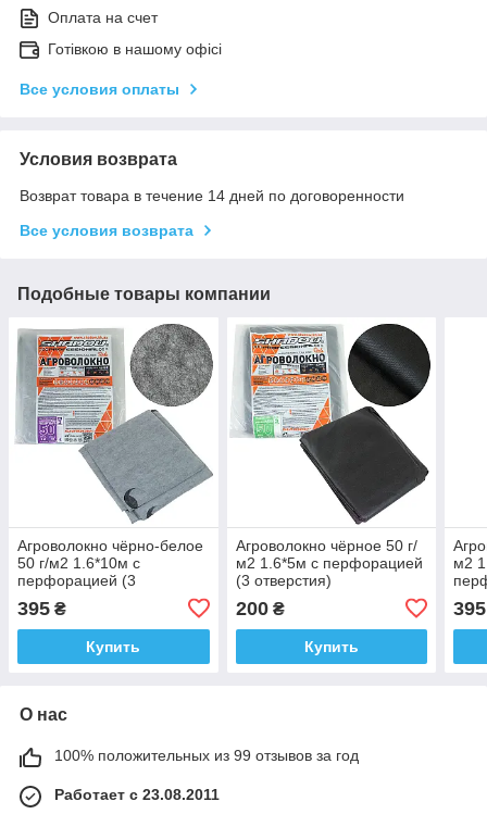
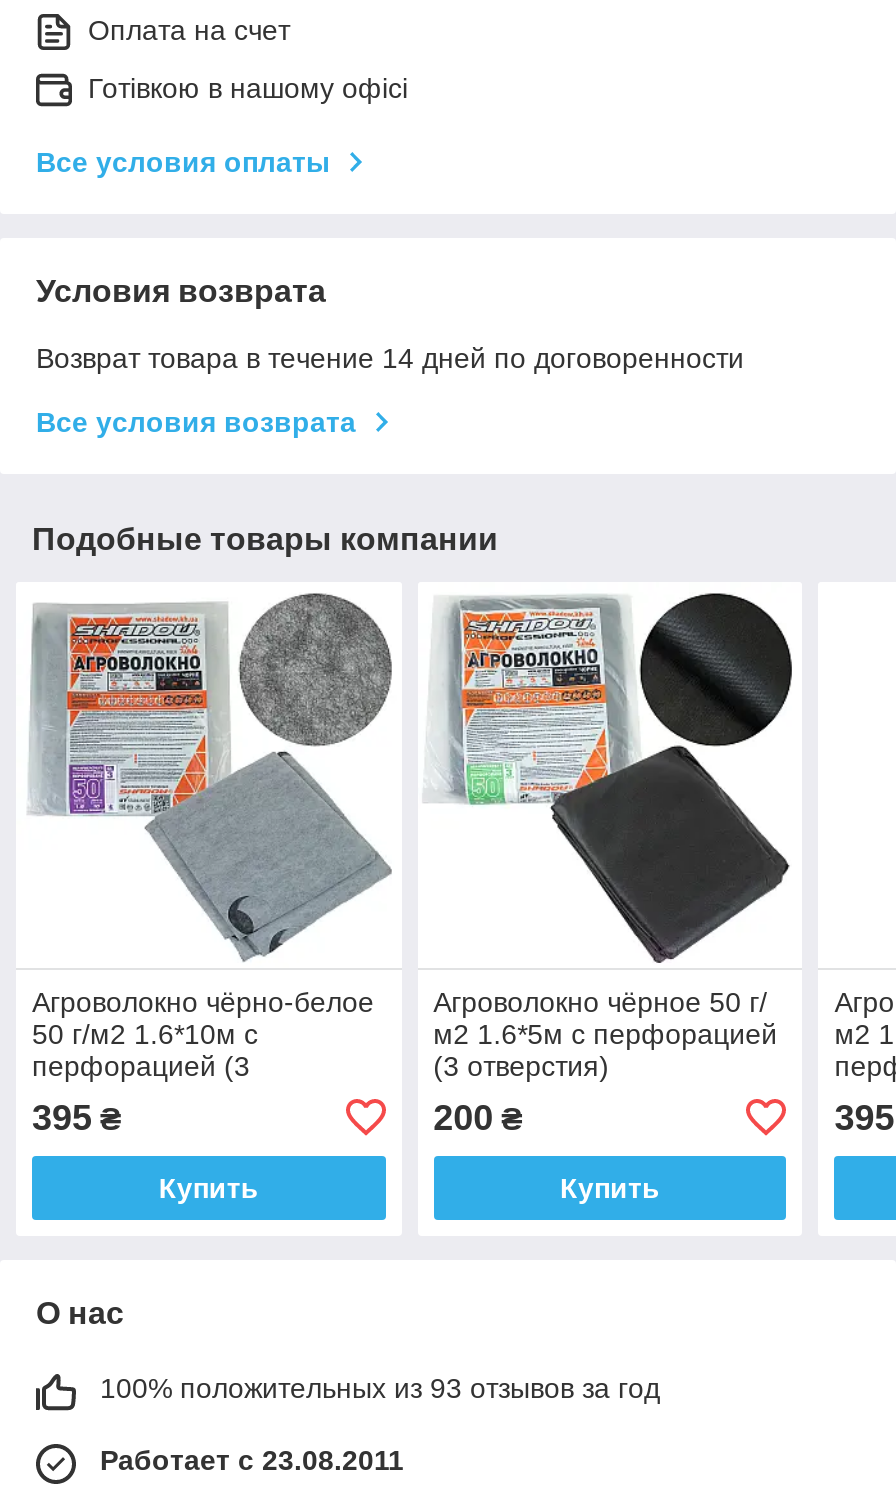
[54,746,359,764] 100% положительных из 99 отзывов за год -> [100,1372,660,1404] 100% положительных из 93 отзывов за год

